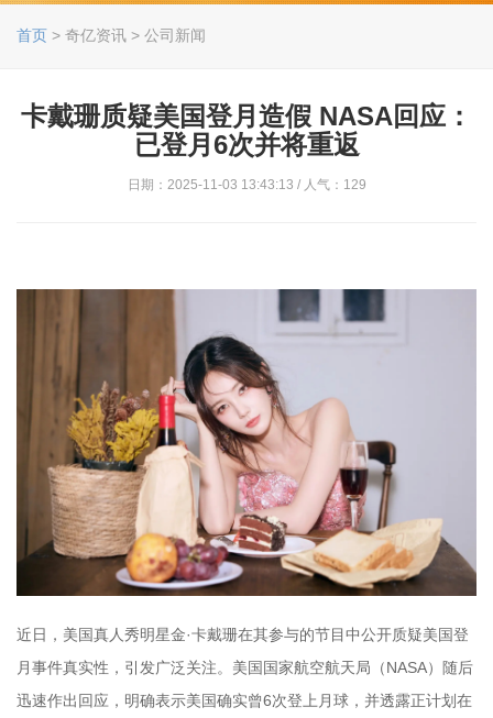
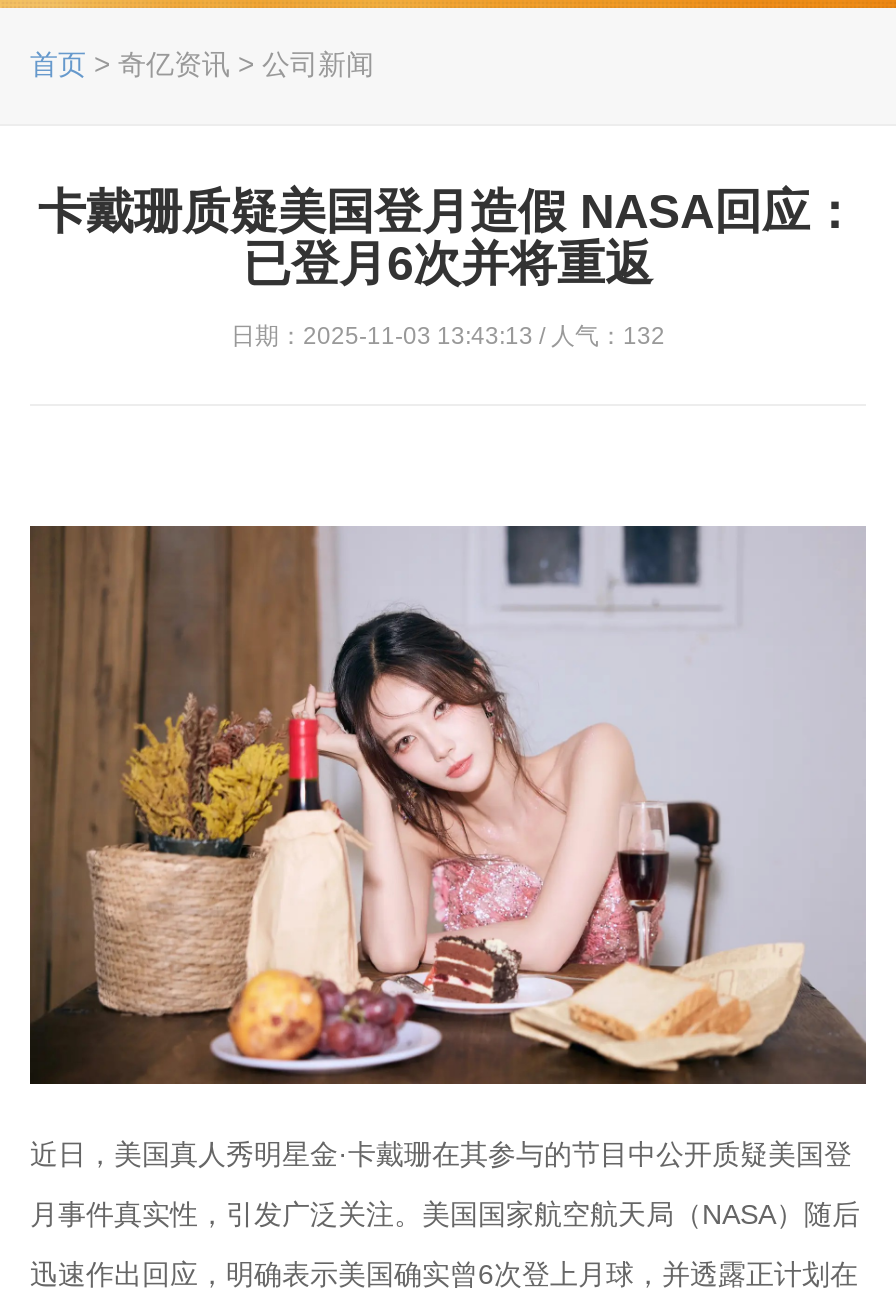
[127,177,366,192] 日期：2025-11-03 13:43:13 / 人气：129 -> [231,322,665,350] 日期：2025-11-03 13:43:13 / 人气：132

